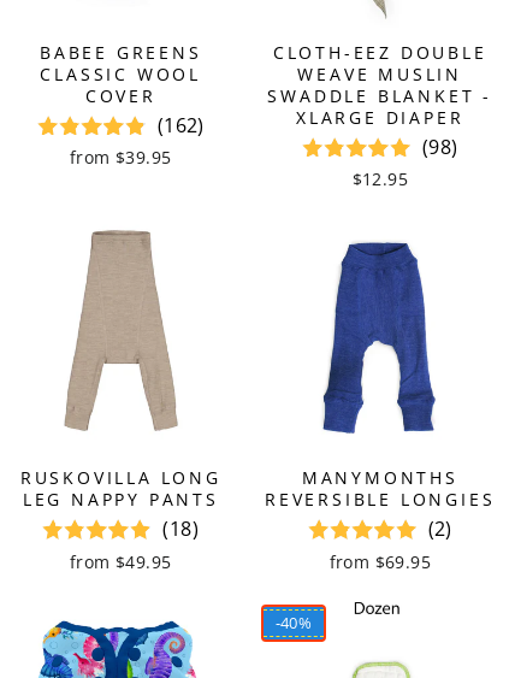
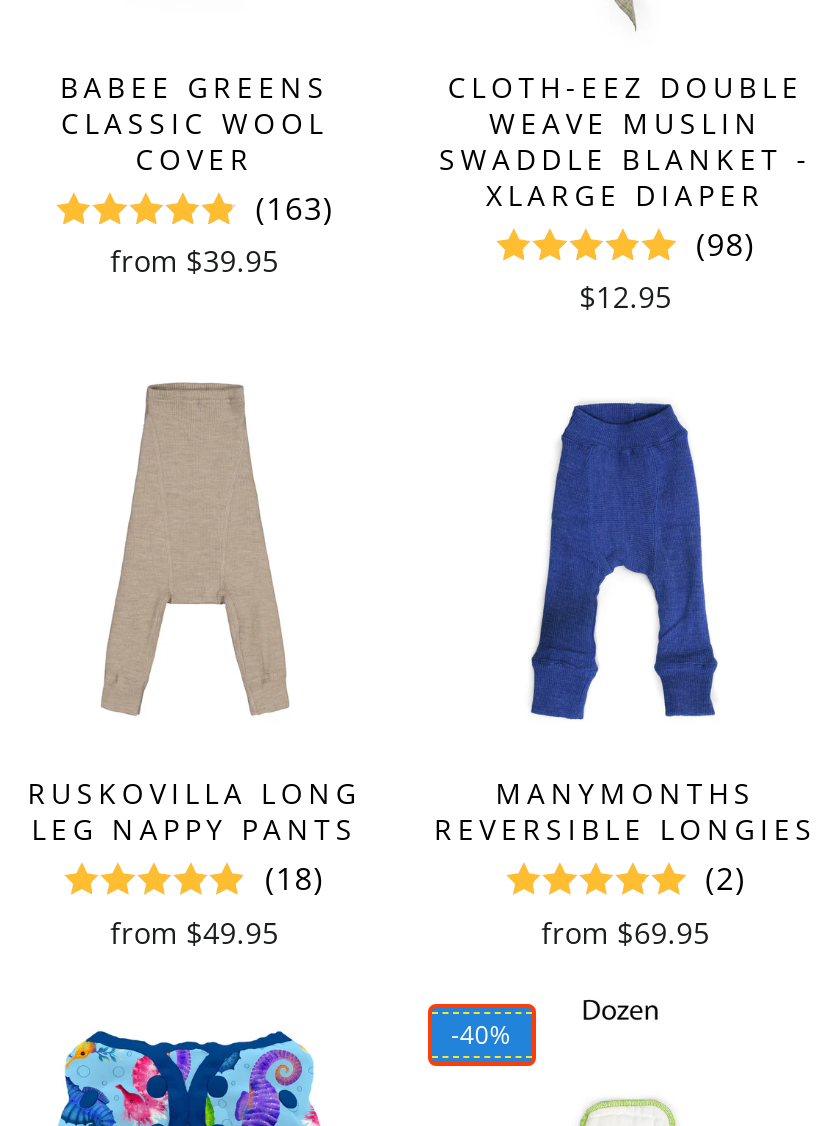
[157,112,204,138] (162) -> [256,185,333,229] (163)

